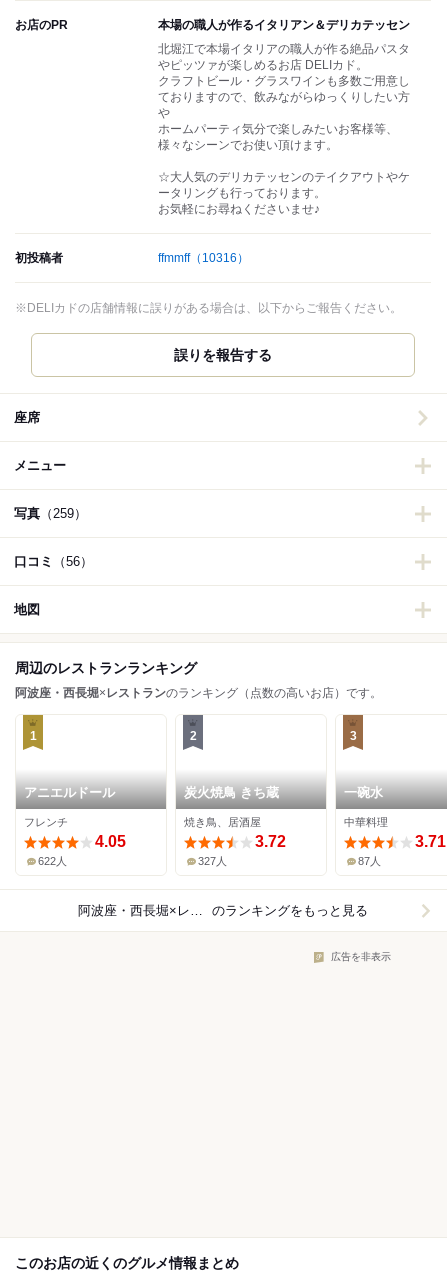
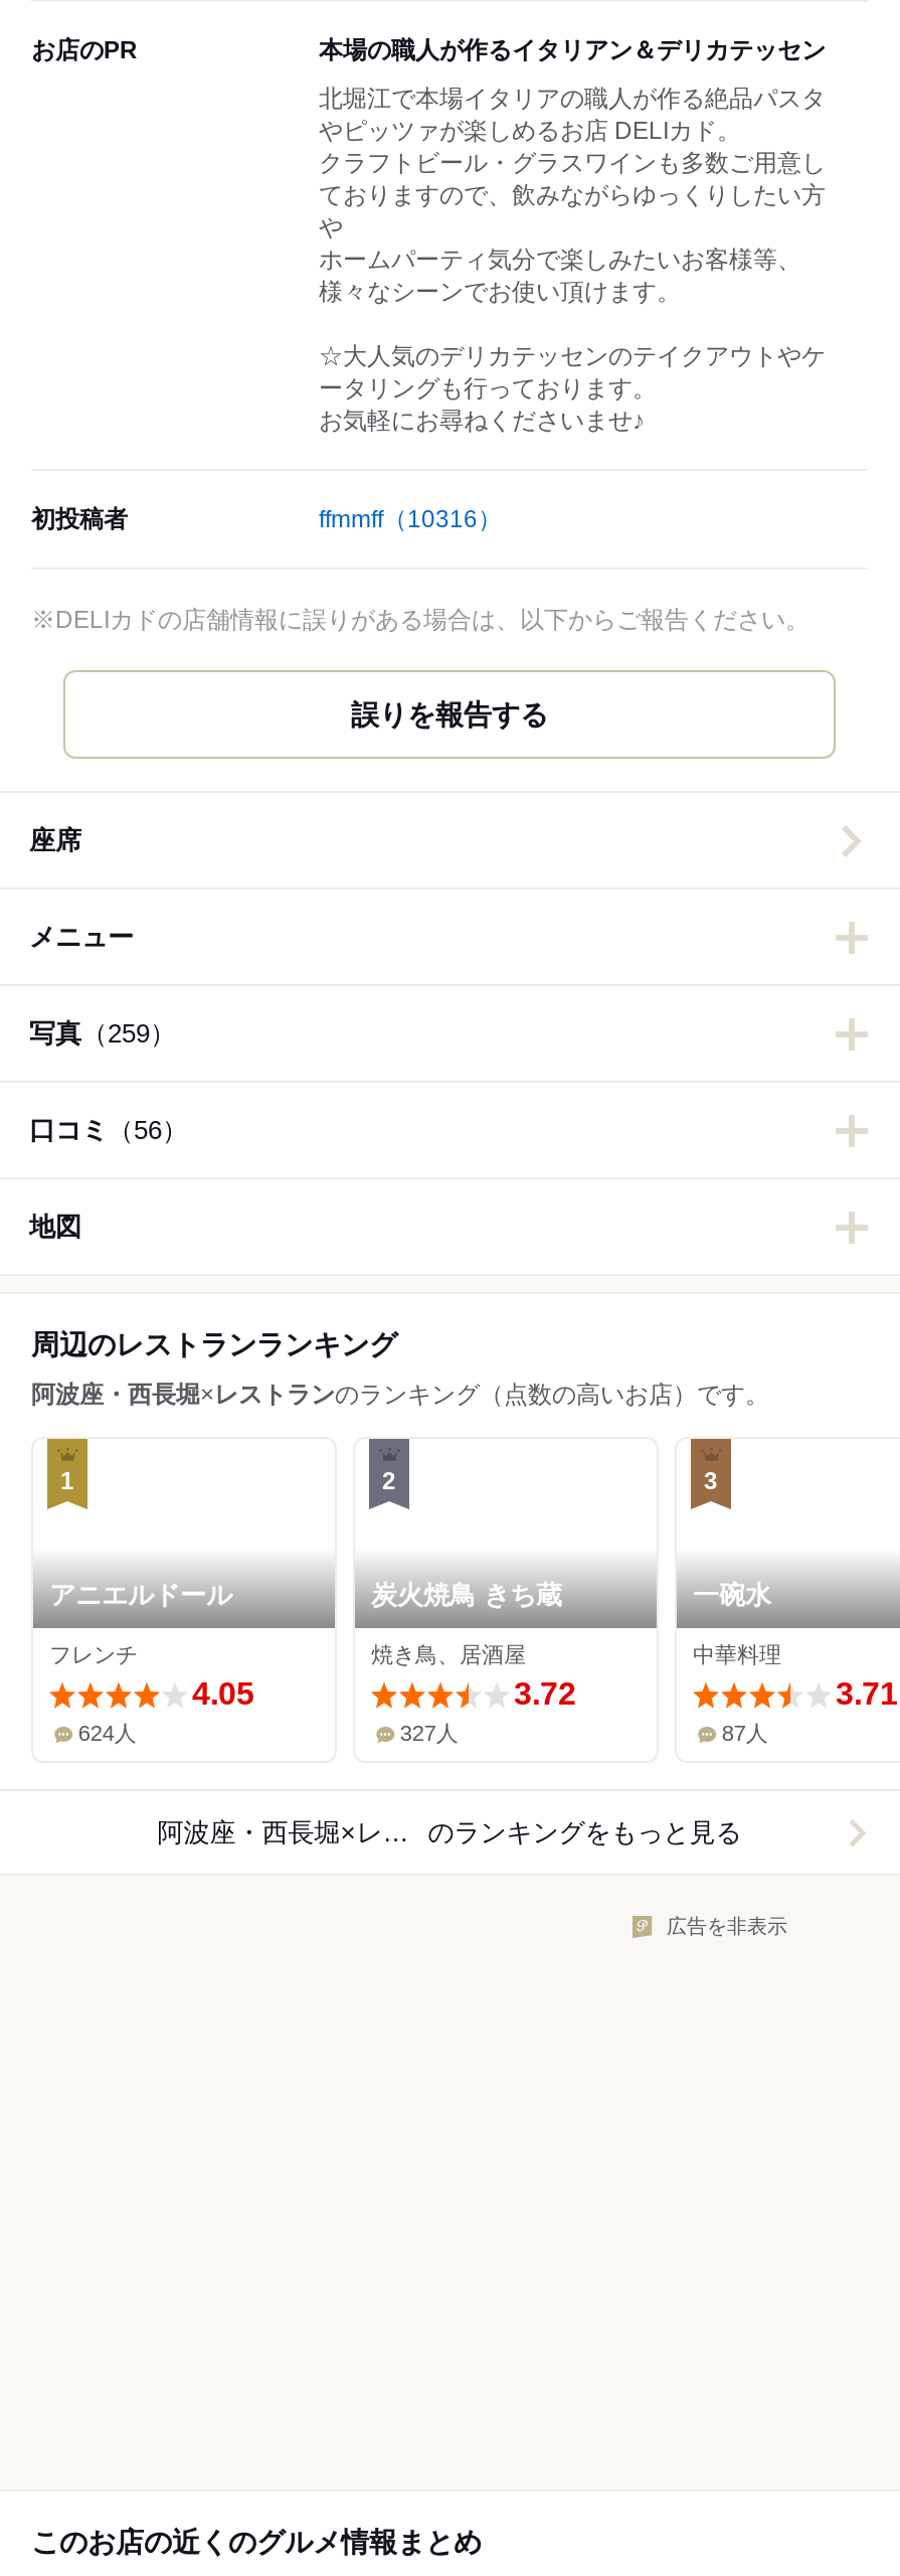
[38,855,67,867] 622人 -> [78,1721,137,1745] 624人

